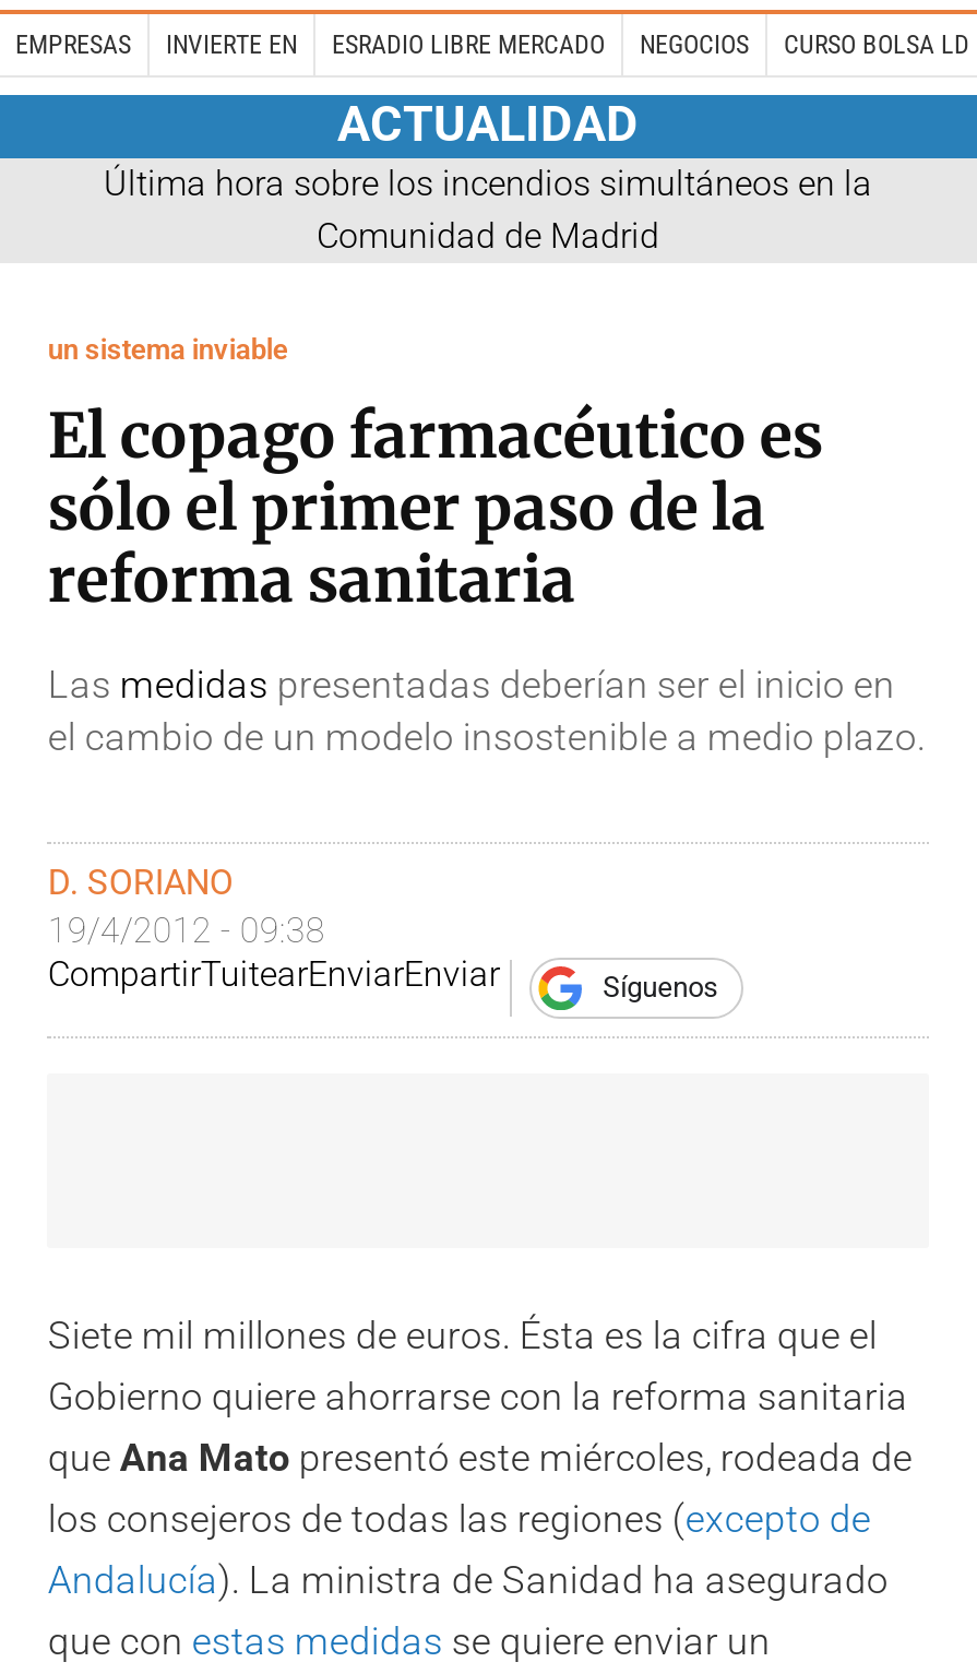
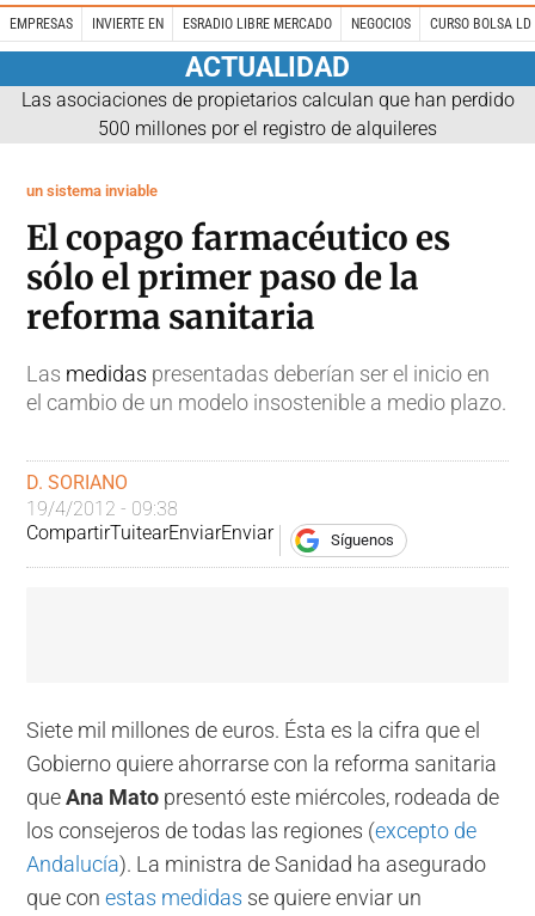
[104,162,872,256] Última hora sobre los incendios simultáneos en la | Comunidad de Madrid -> [21,88,514,139] Las asociaciones de propietarios calculan que han perdido | 500 millones por el registro de alquileres

